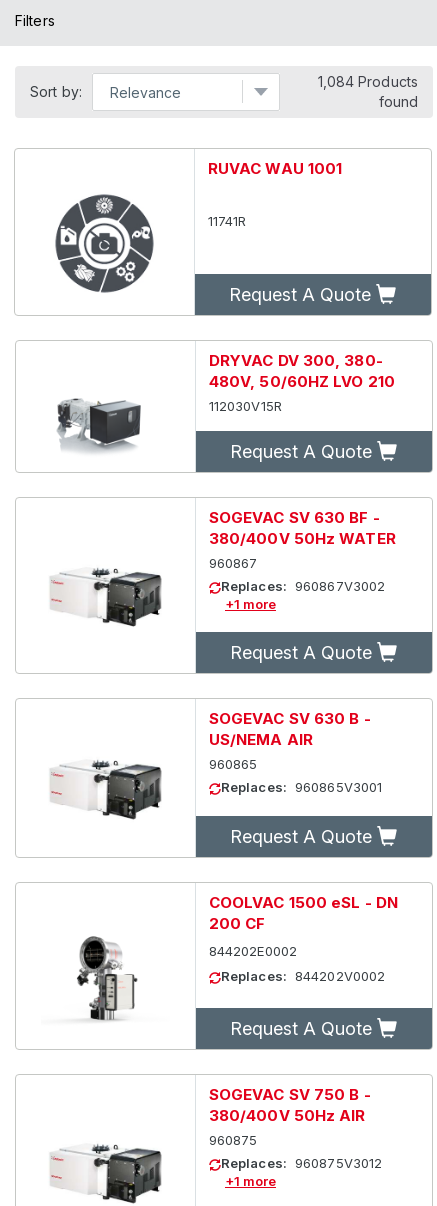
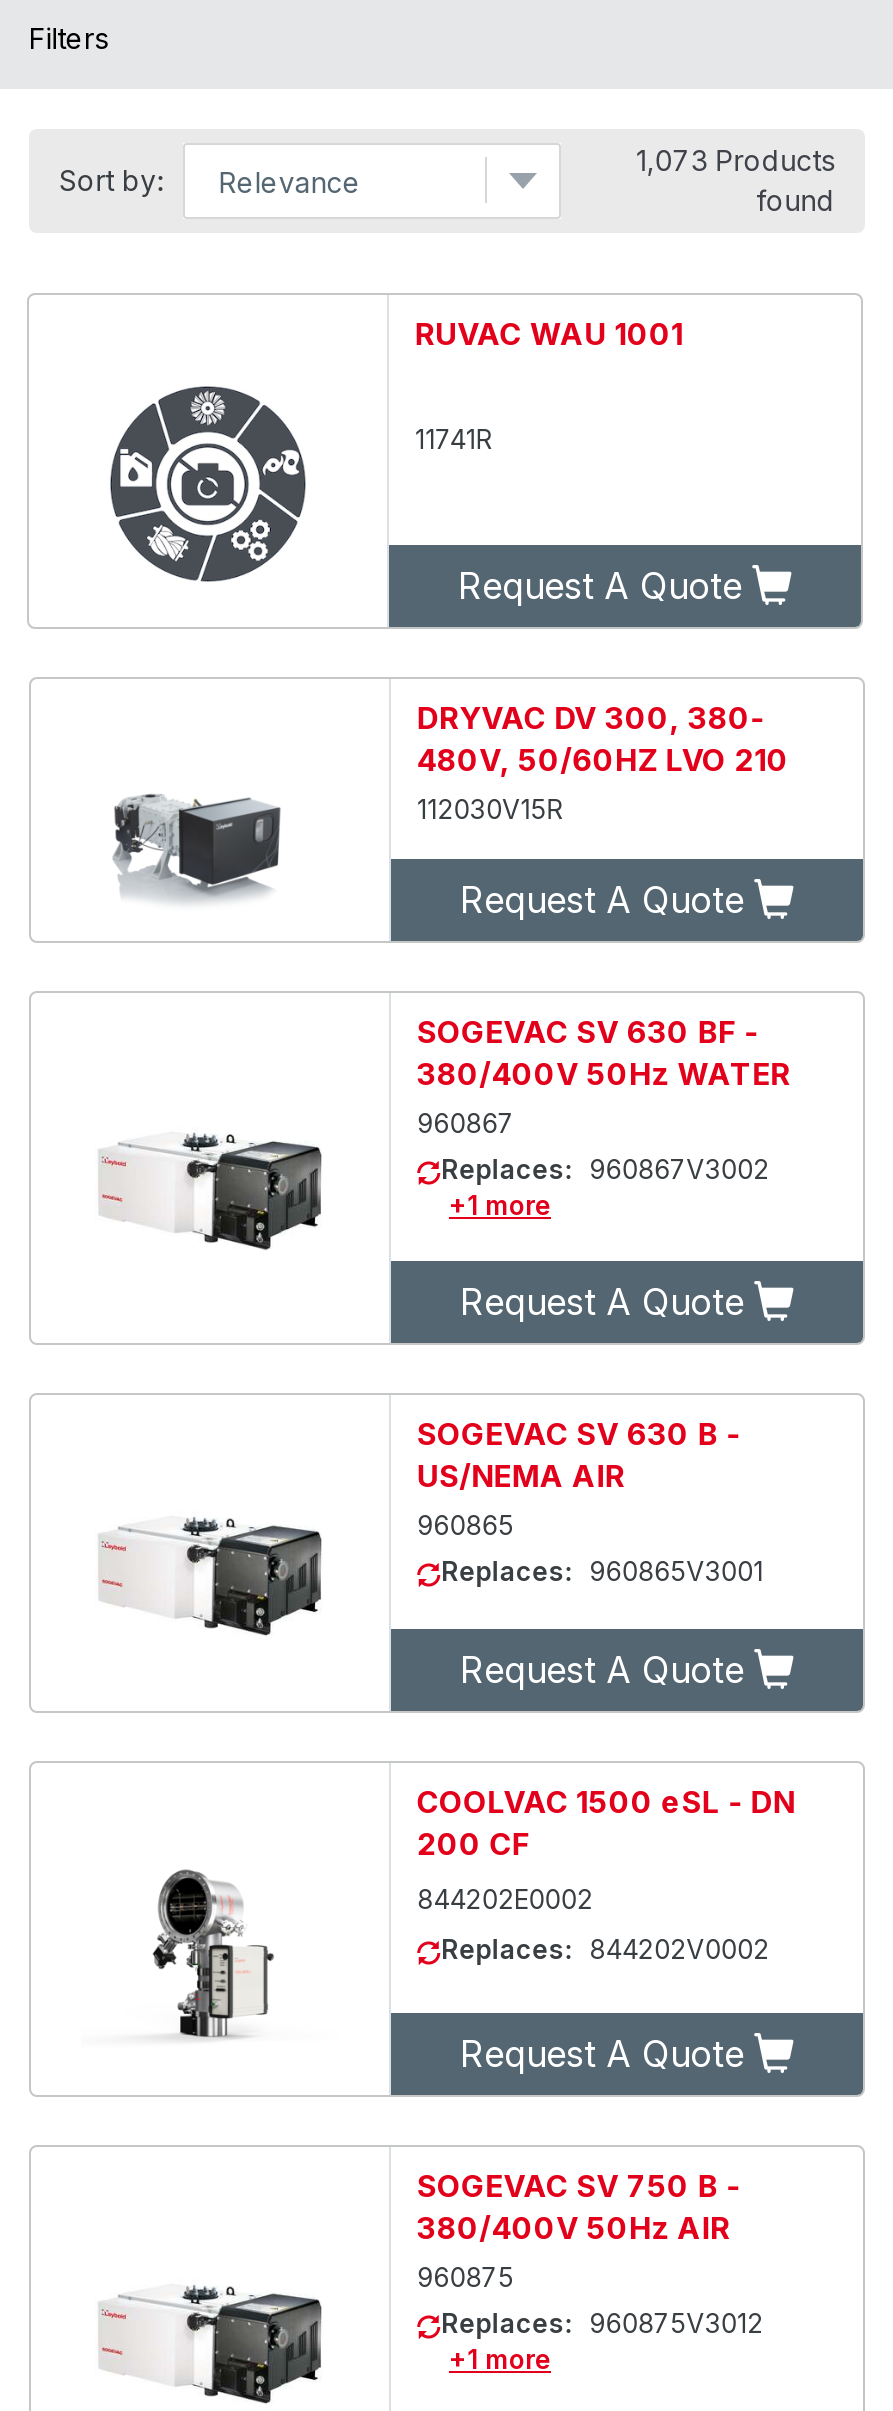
[318,73,418,90] 1,084 Products -> [636,143,835,177] 1,073 Products

